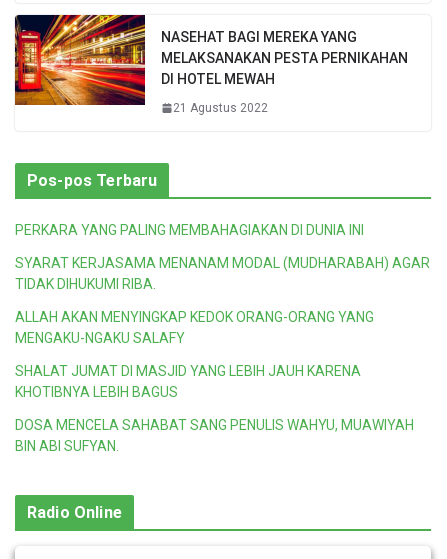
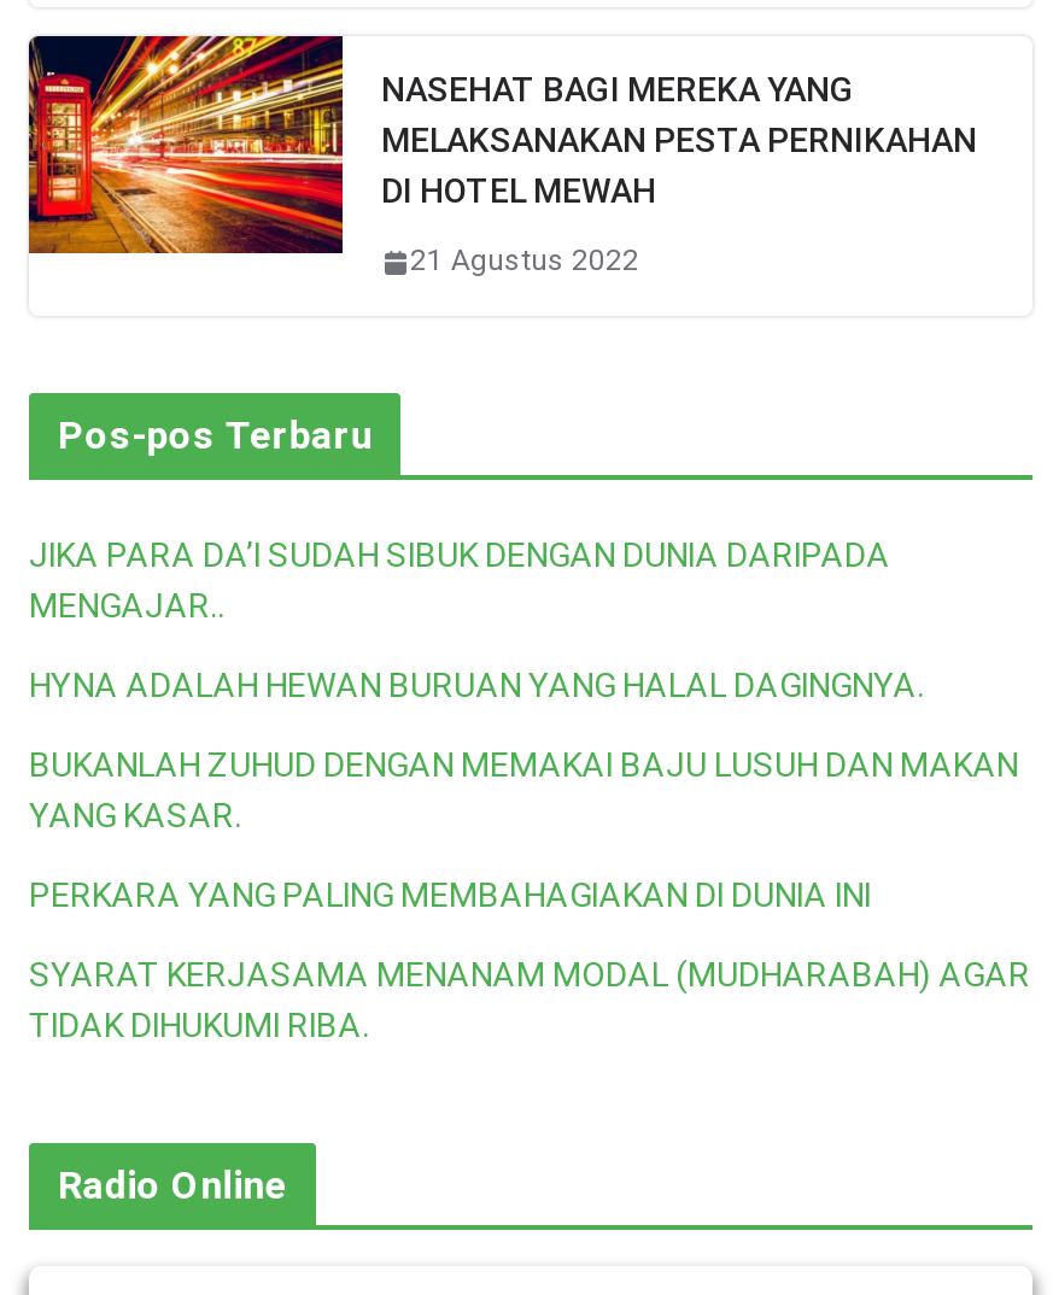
none -> [29,535,1018,834] JIKA PARA DA’I SUDAH SIBUK DENGAN DUNIA DARIPADA | MENGAJAR.. | HYNA ADALAH HEWAN BURUAN YANG HALAL DAGINGNYA. | BUKANLAH ZUHUD DENGAN MEMAKAI BAJU LUSUH DAN MAKAN | YANG KASAR.
moved [15,222,430,292] -> [29,875,1030,1044]: PERKARA YANG PALING MEMBAHAGIAKAN DI DUNIA INI | SYARAT KERJASAMA MENANAM MODAL (MUDHARABAH) AGAR | TIDAK DIHUKUMI RIBA.
[15,309,414,454] ALLAH AKAN MENYINGKAP KEDOK ORANG-ORANG YANG | MENGAKU-NGAKU SALAFY | SHALAT JUMAT DI MASJID YANG LEBIH JAUH KARENA | KHOTIBNYA LEBIH BAGUS | DOSA MENCELA SAHABAT SANG PENULIS WAHYU, MUAWIYAH | BIN ABI SUFYAN. -> none

